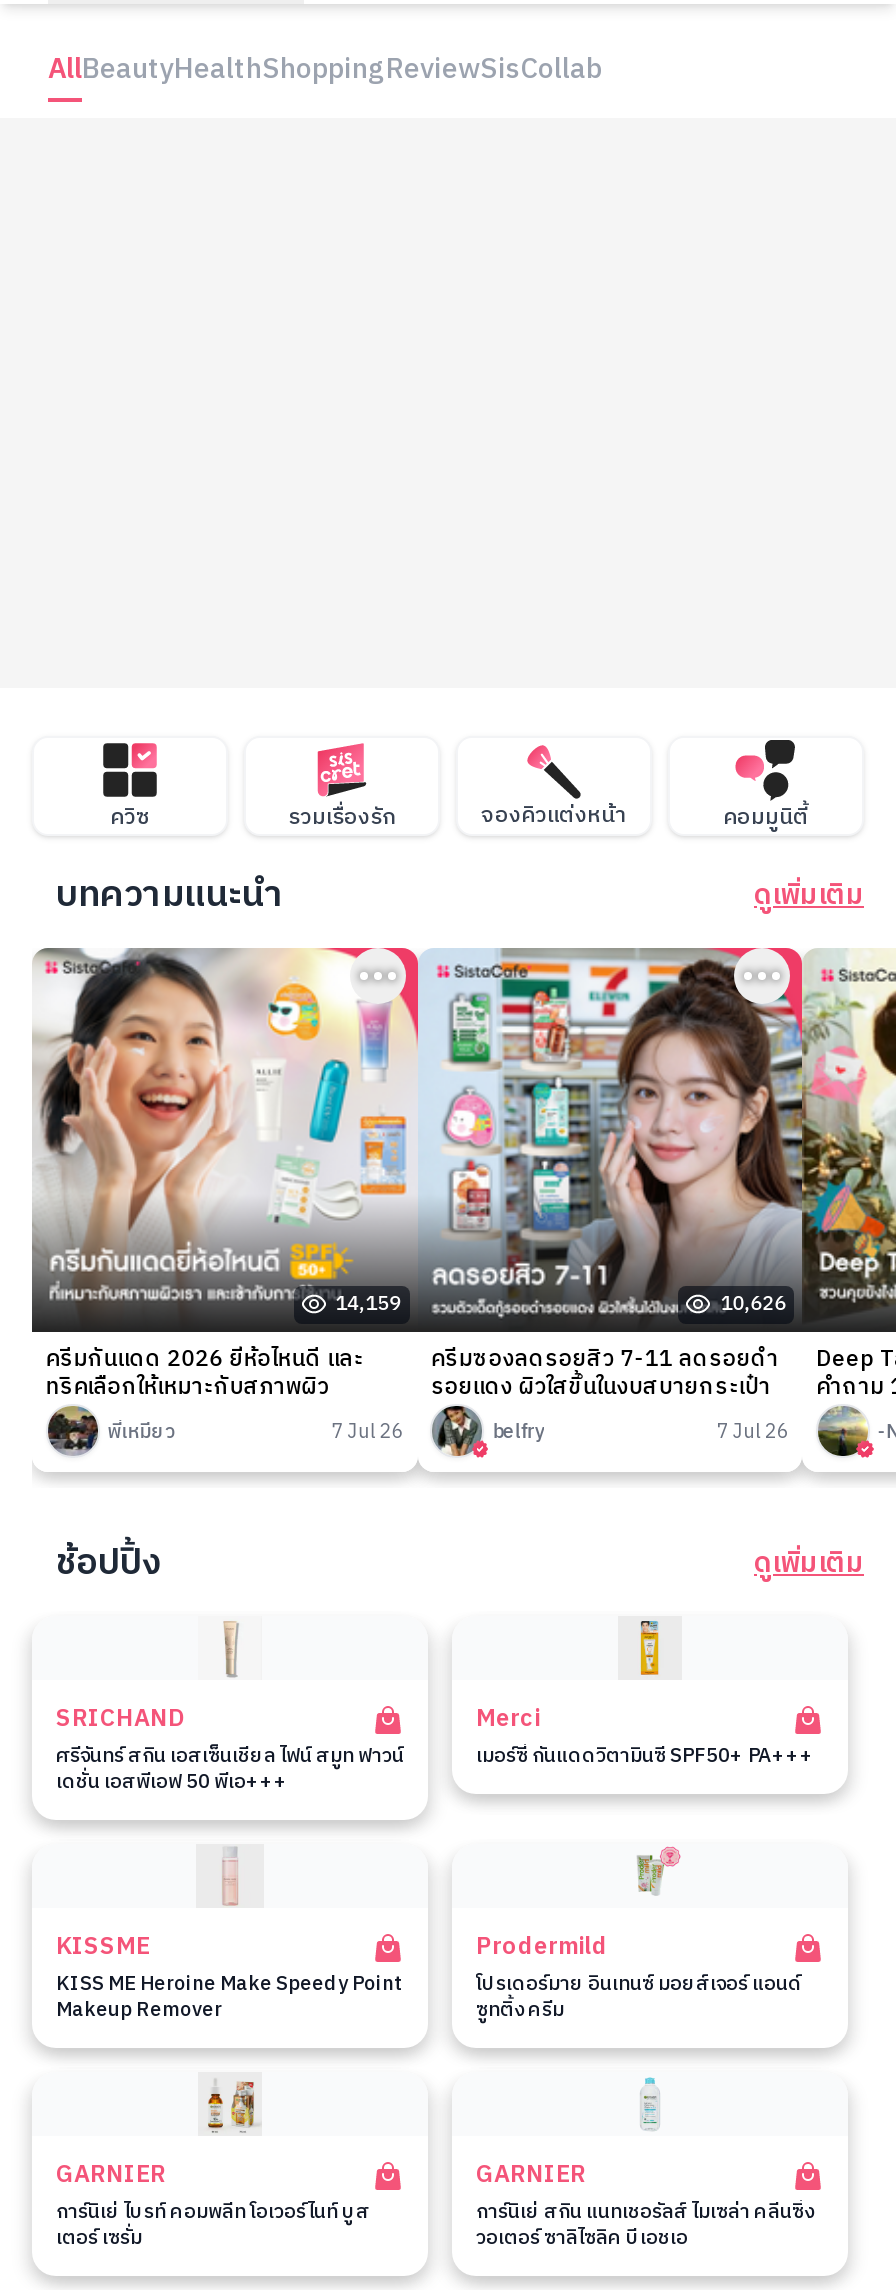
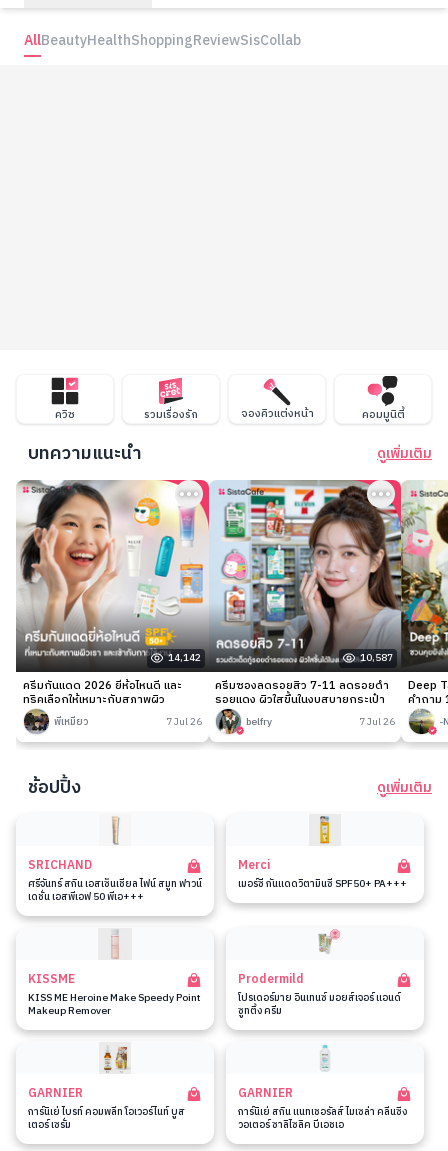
[335,1289,401,1321] 14,159 -> [168,650,201,666] 14,142
[720,1289,786,1321] 10,626 -> [360,650,393,666] 10,587

